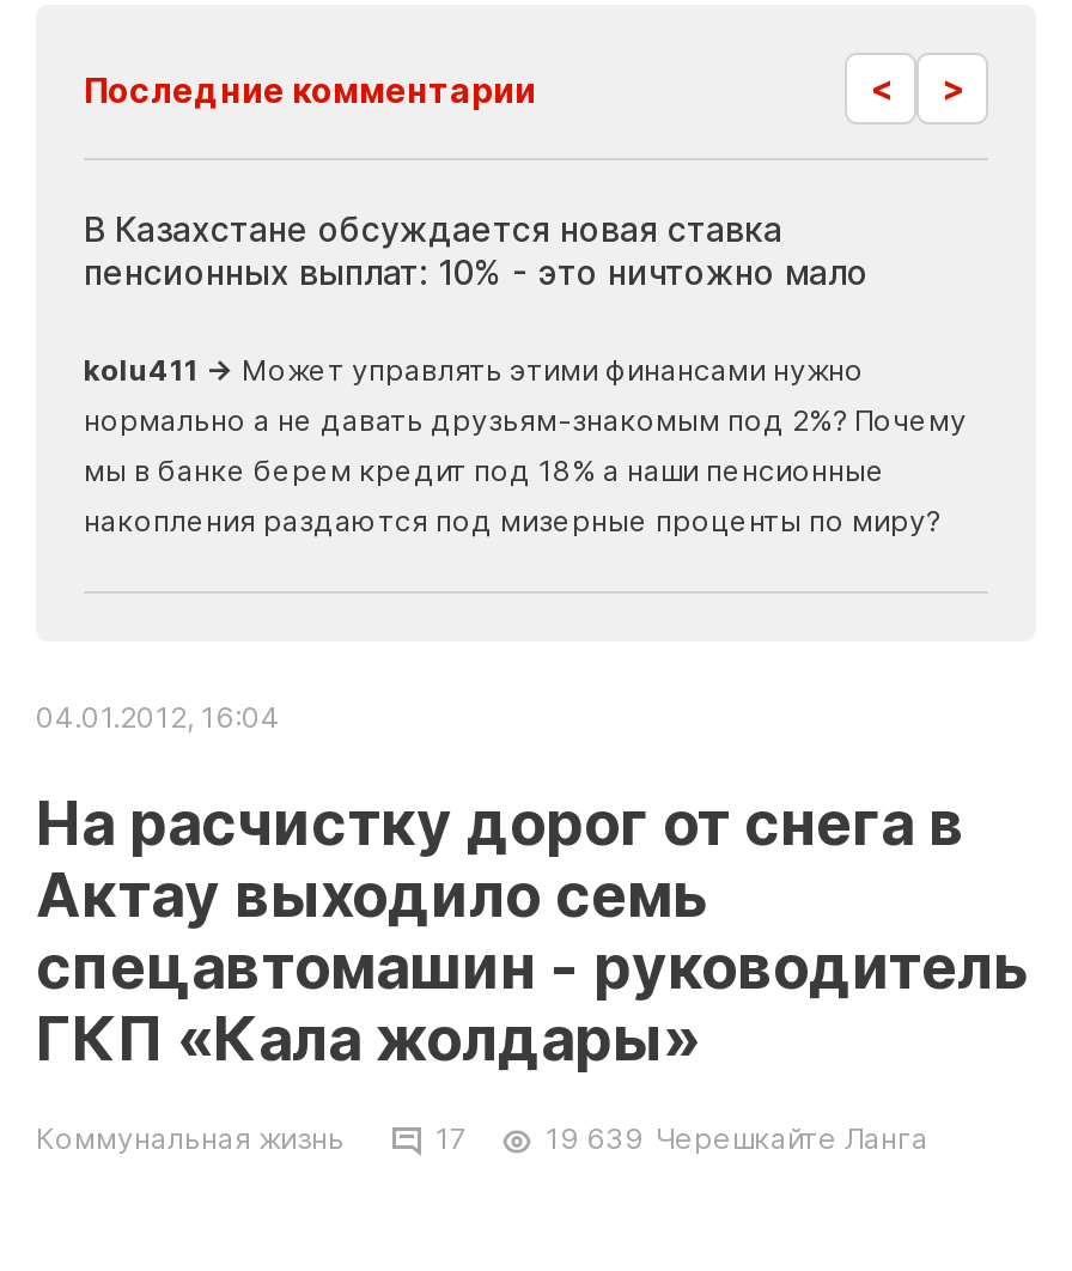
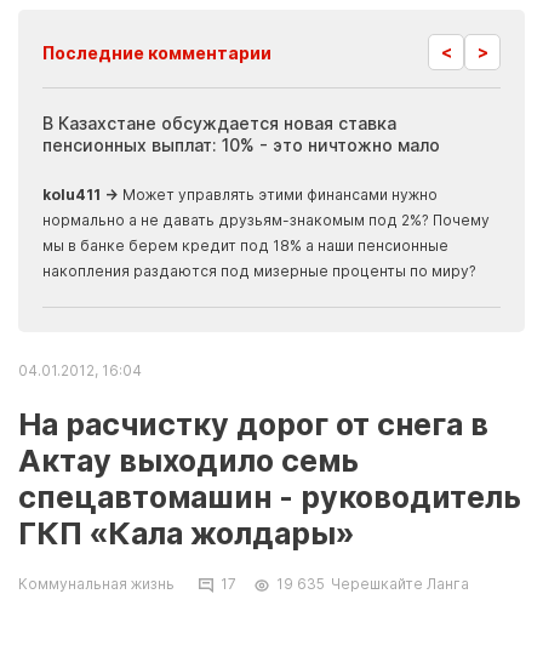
[546,1120,928,1156] 19 639 Черешкайте Ланга -> [276,575,469,593] 19 635 Черешкайте Ланга

